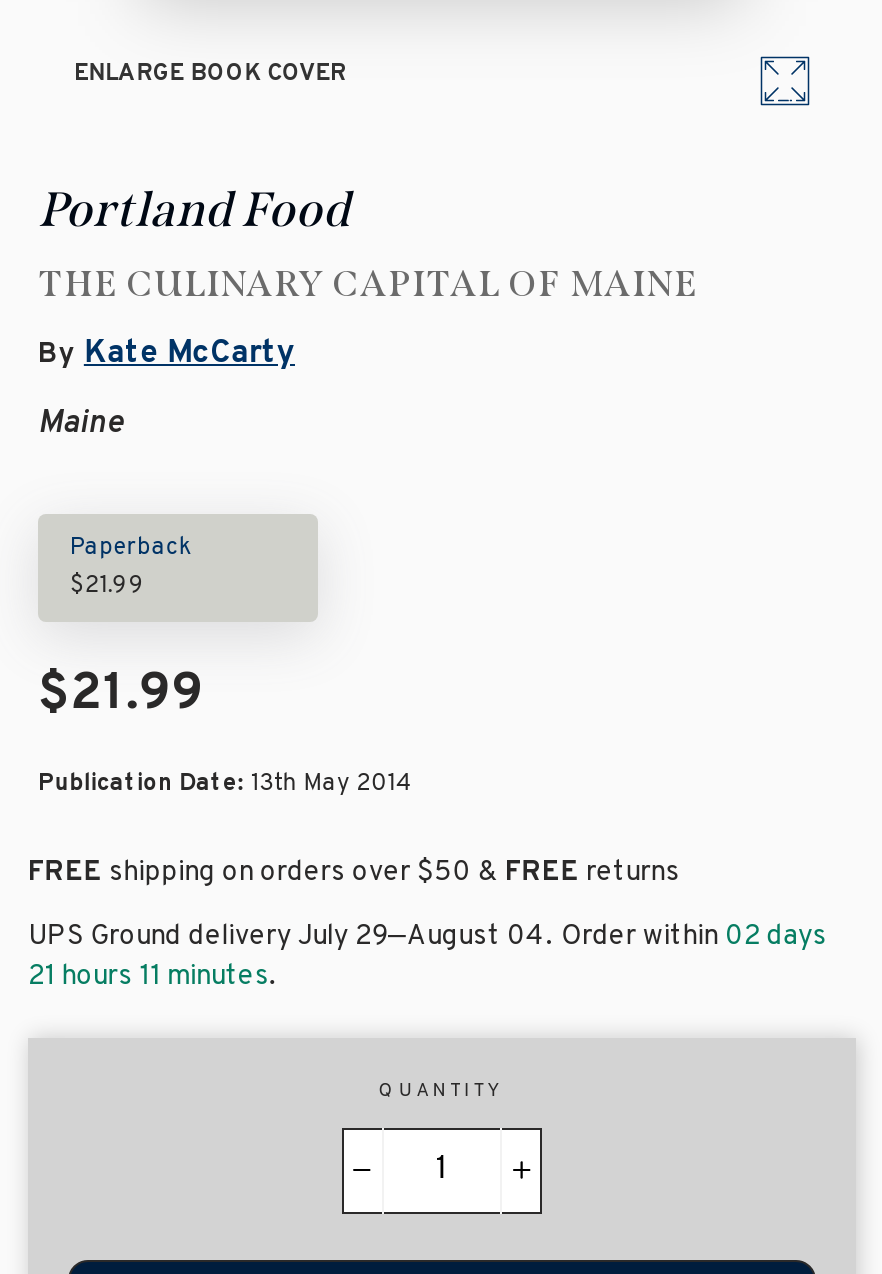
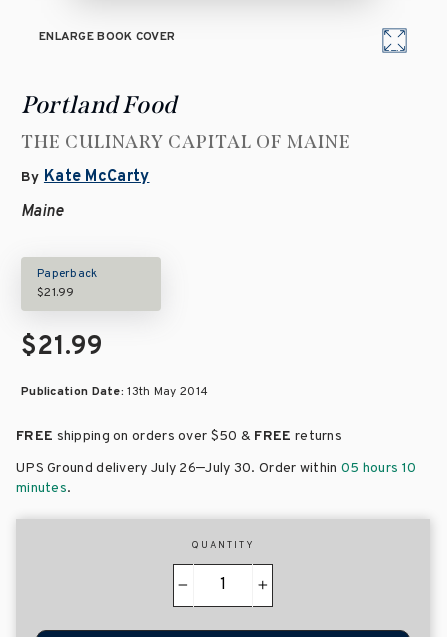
[28,916,827,994] UPS Ground delivery July 29–August 04. Order within 02 days | 21 hours 11 minutes. -> [16,458,416,497] UPS Ground delivery July 26–July 30. Order within 05 hours 10 | minutes.

